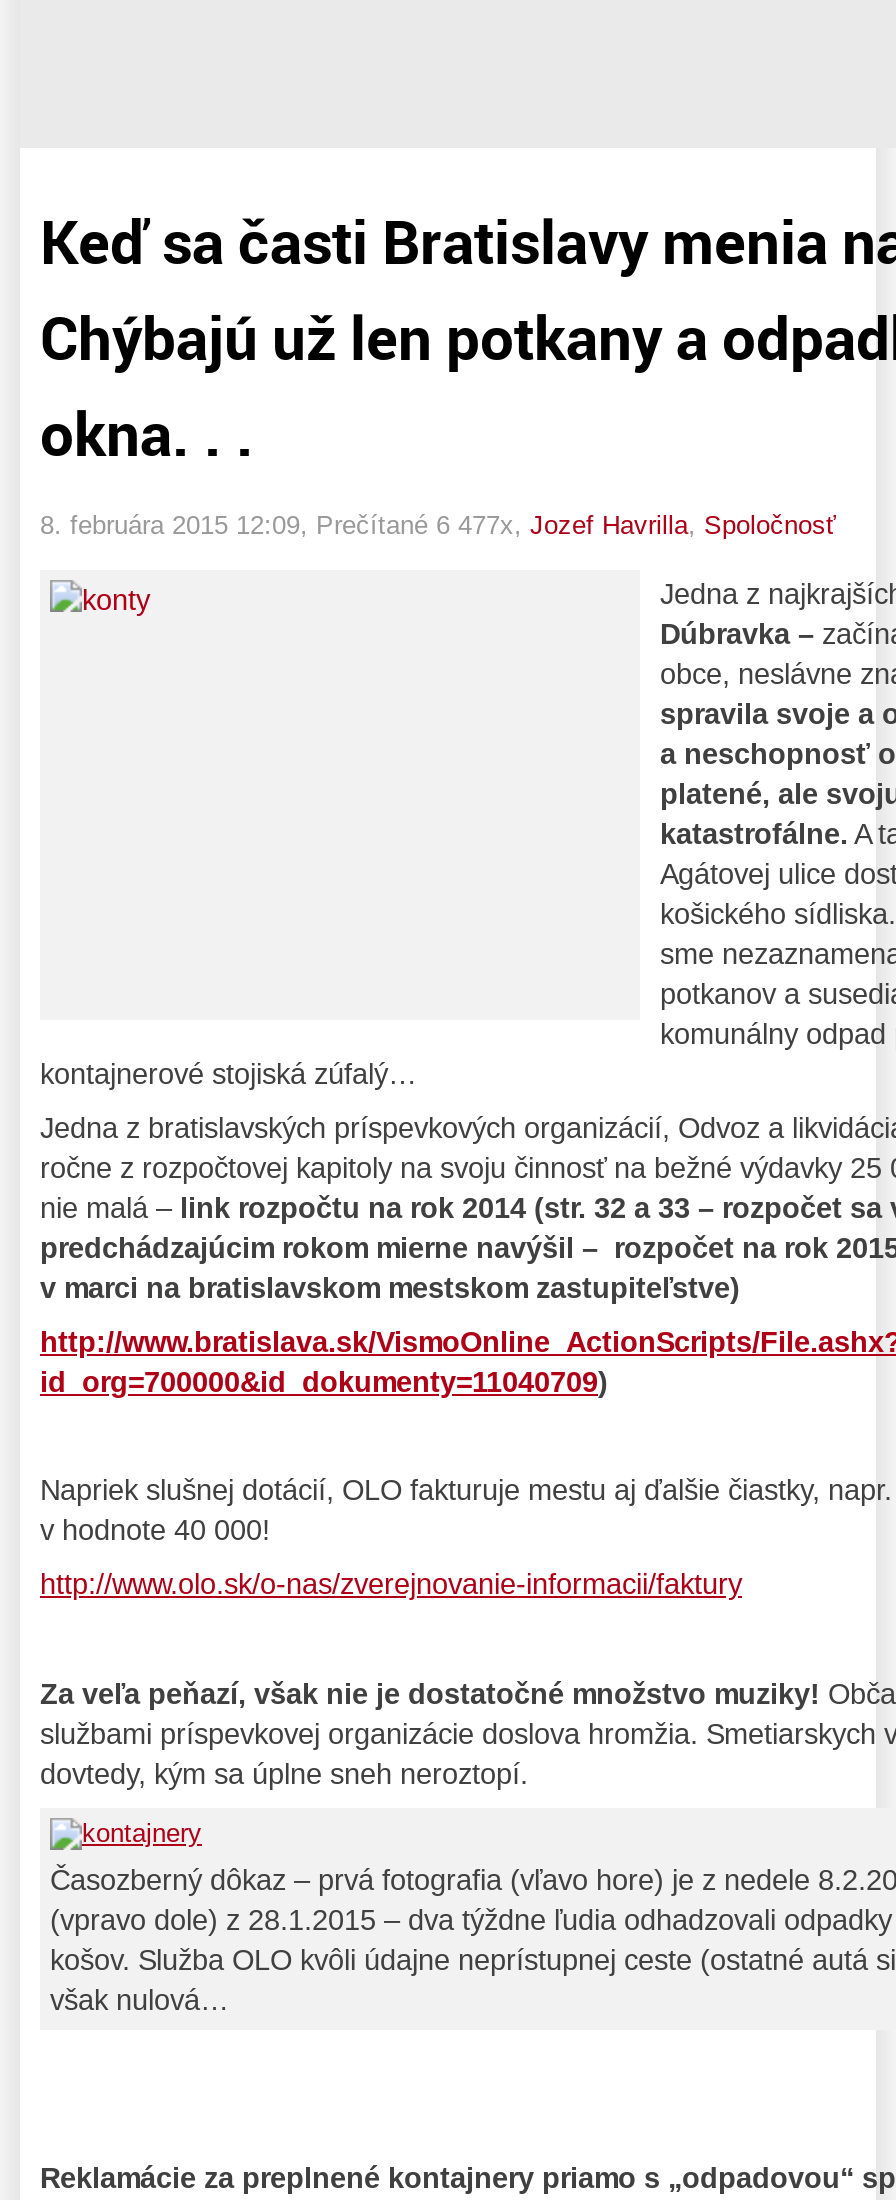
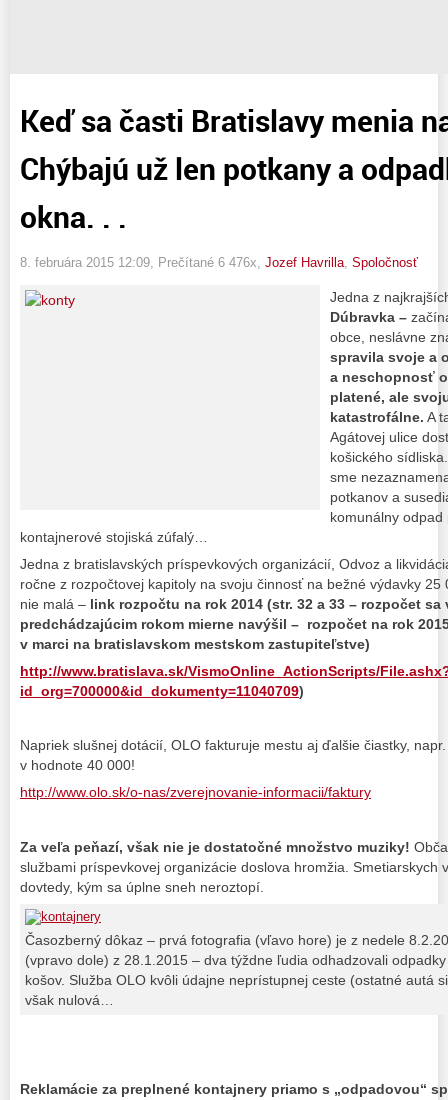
[40,509,836,539] 8. februára 2015 12:09, Prečítané 6 477x, Jozef Havrilla, Spoločnosť -> [20,254,418,269] 8. februára 2015 12:09, Prečítané 6 476x, Jozef Havrilla, Spoločnosť

